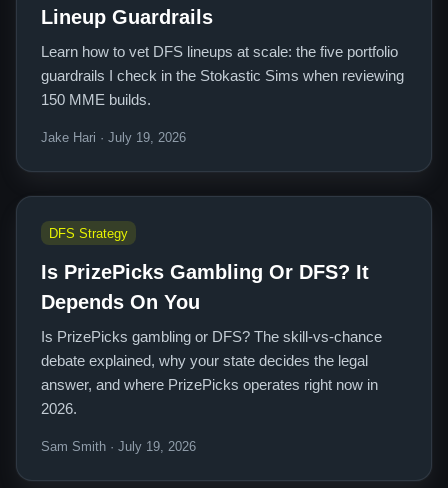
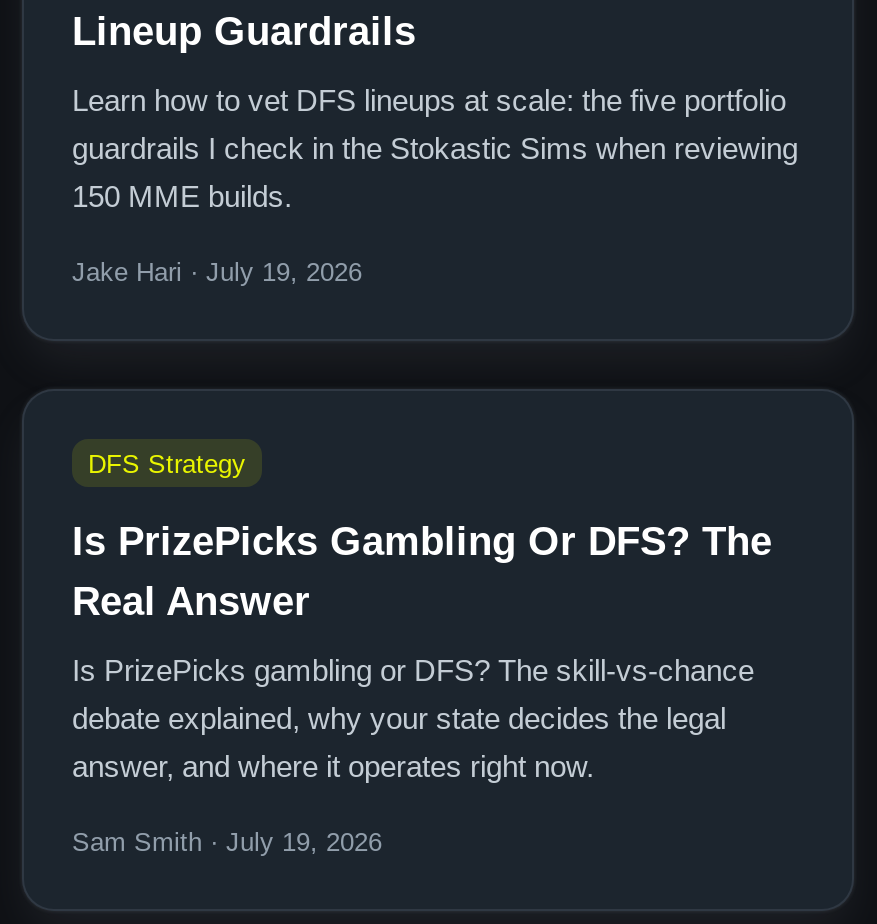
[41,261,369,313] Is PrizePicks Gambling Or DFS? It | Depends On You -> [72,519,772,623] Is PrizePicks Gambling Or DFS? The | Real Answer
[41,376,378,417] answer, and where PrizePicks operates right now in | 2026. -> [72,749,594,783] answer, and where it operates right now.

